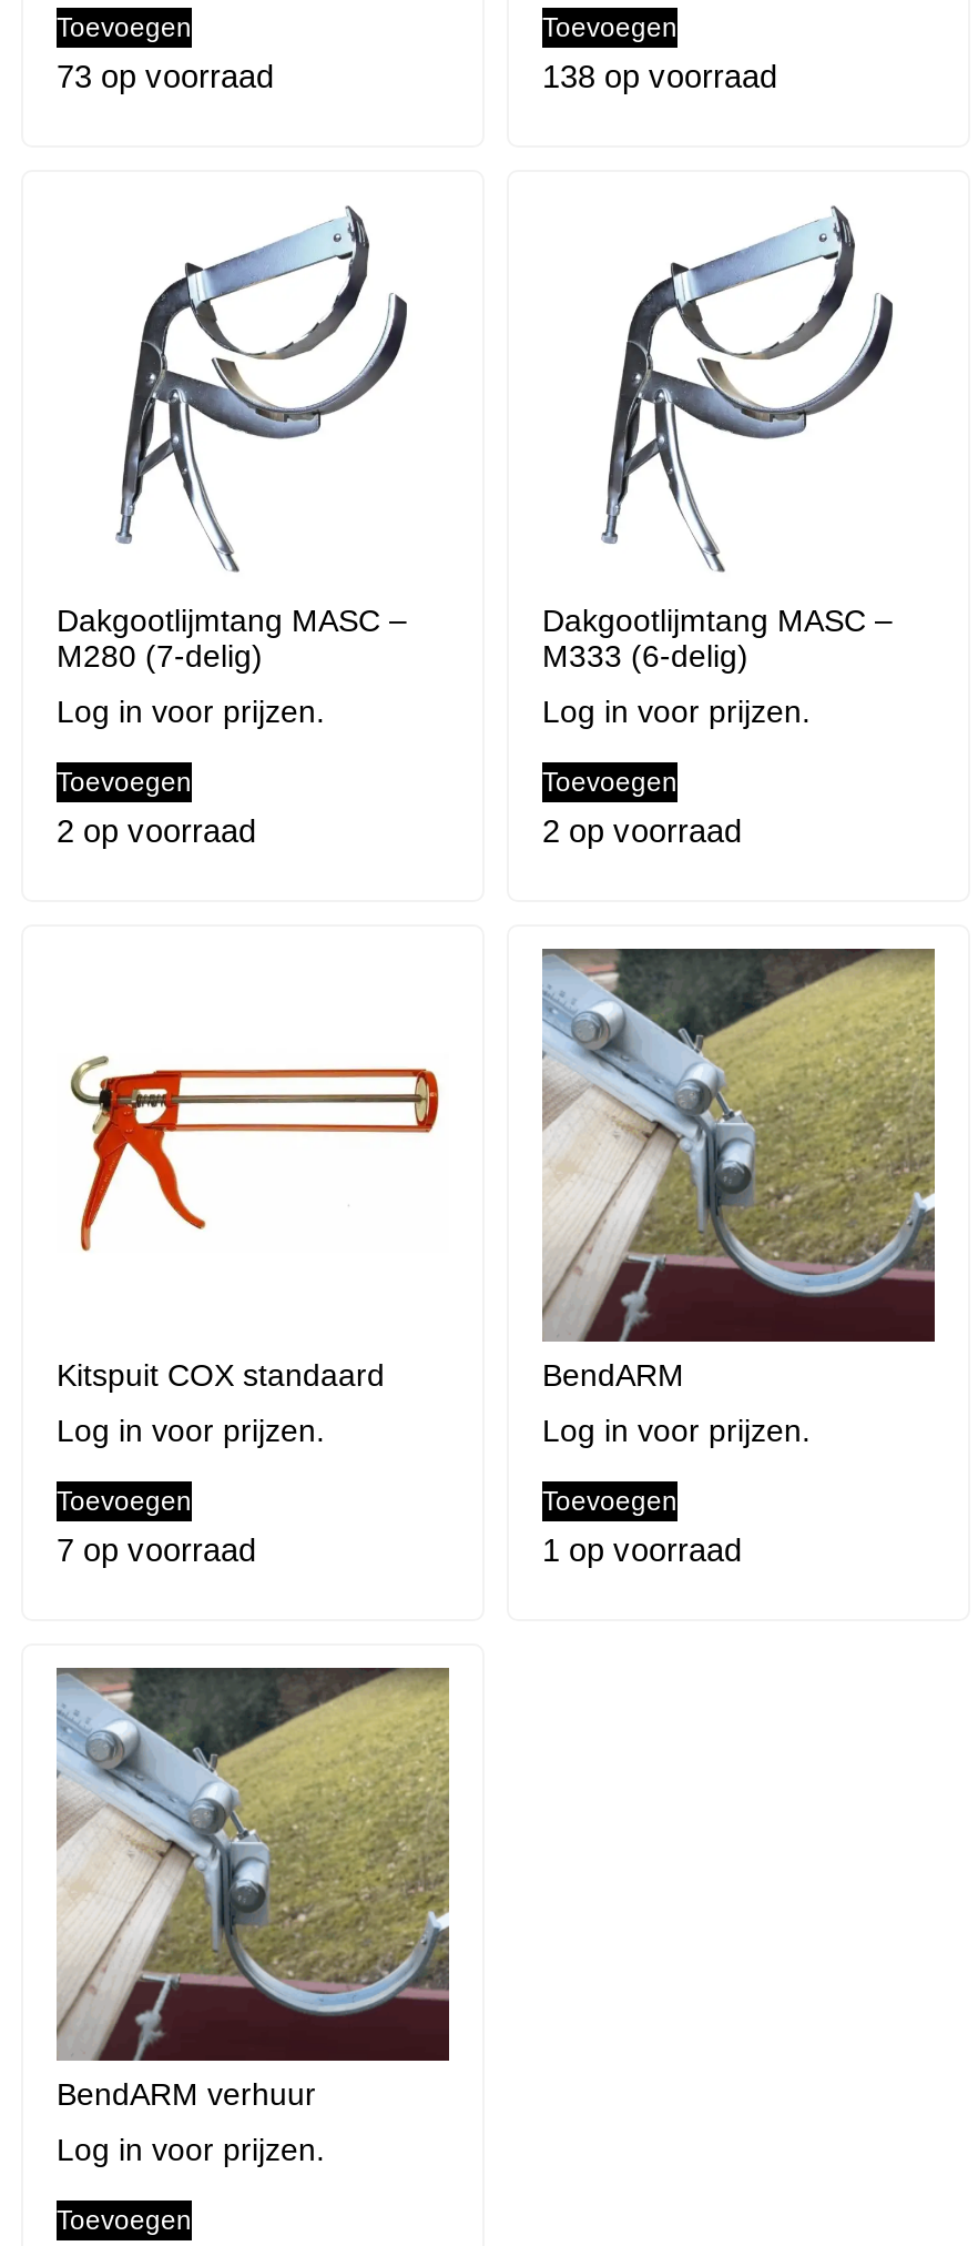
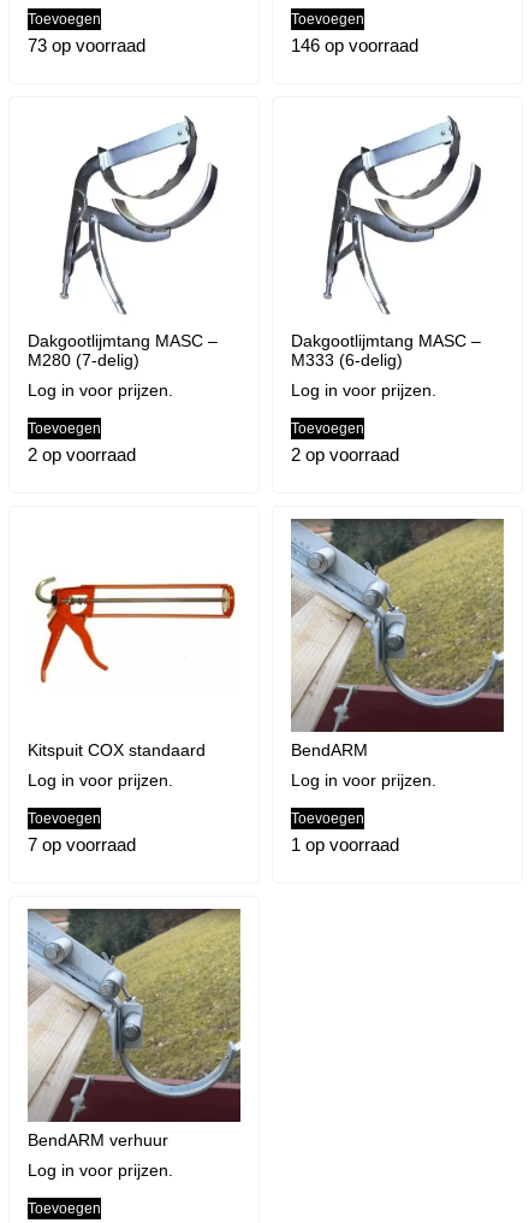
[542,59,777,94] 138 op voorraad -> [291,36,418,55] 146 op voorraad

